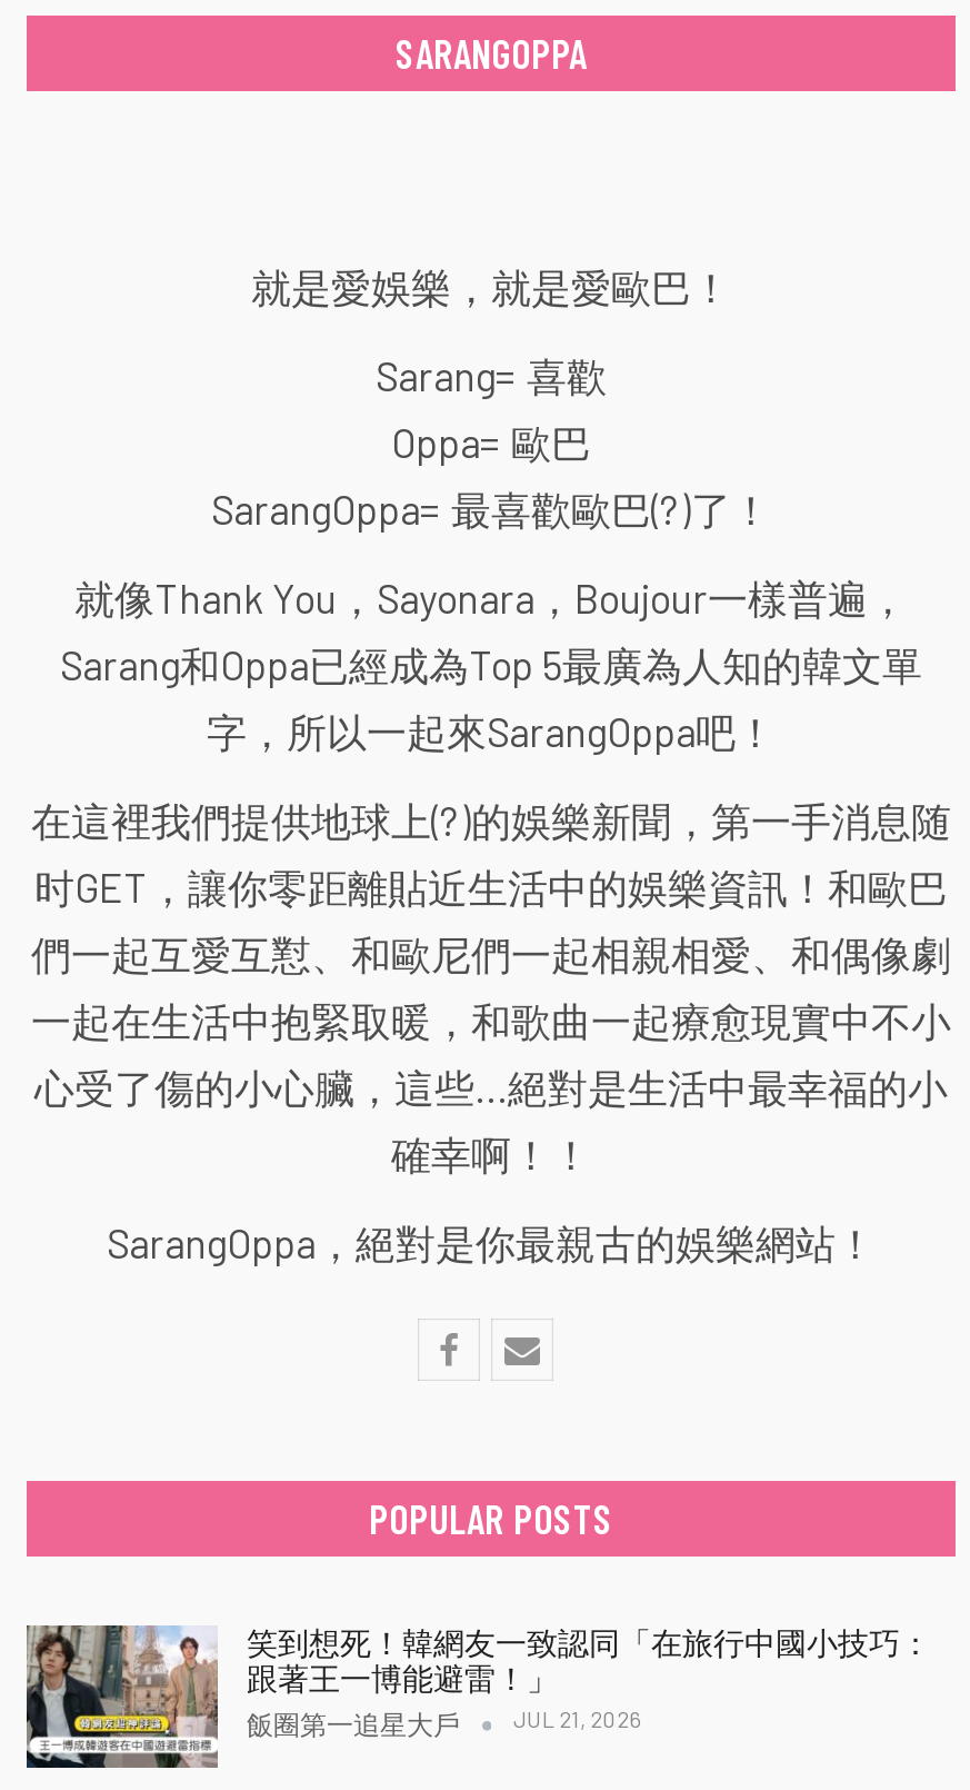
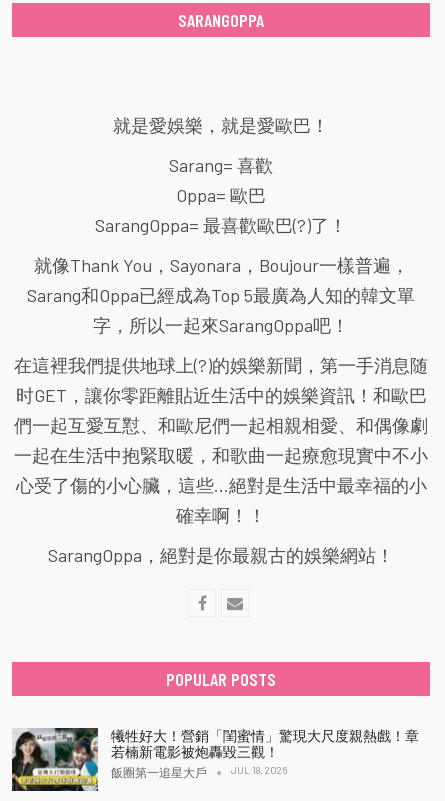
[24,1623,931,1770] [image] | 笑到想死！韓網友一致認同「在旅行中國小技巧： | 跟著王一博能避雷！」 -> [11,727,419,792] [image] | 犧牲好大！營銷「閨蜜情」驚現大尺度親熱戲！章 | 若楠新電影被炮轟毀三觀！
[247,1707,640,1740] 飯圈第一追星大戶 JUL 21, 2026 -> [111,764,287,779] 飯圈第一追星大戶 JUL 18, 2026

